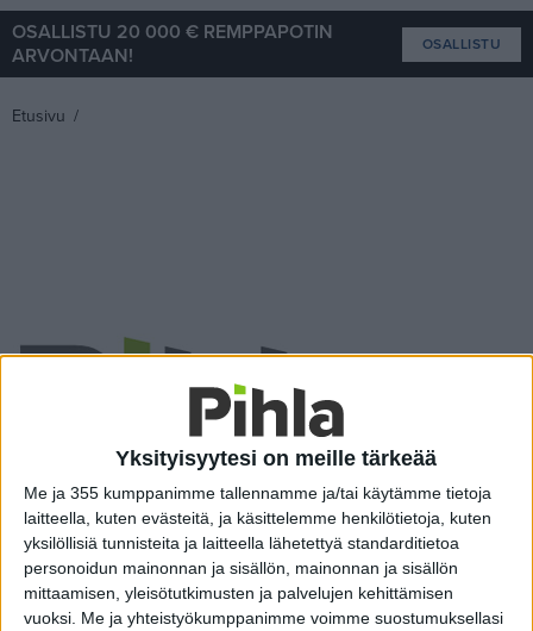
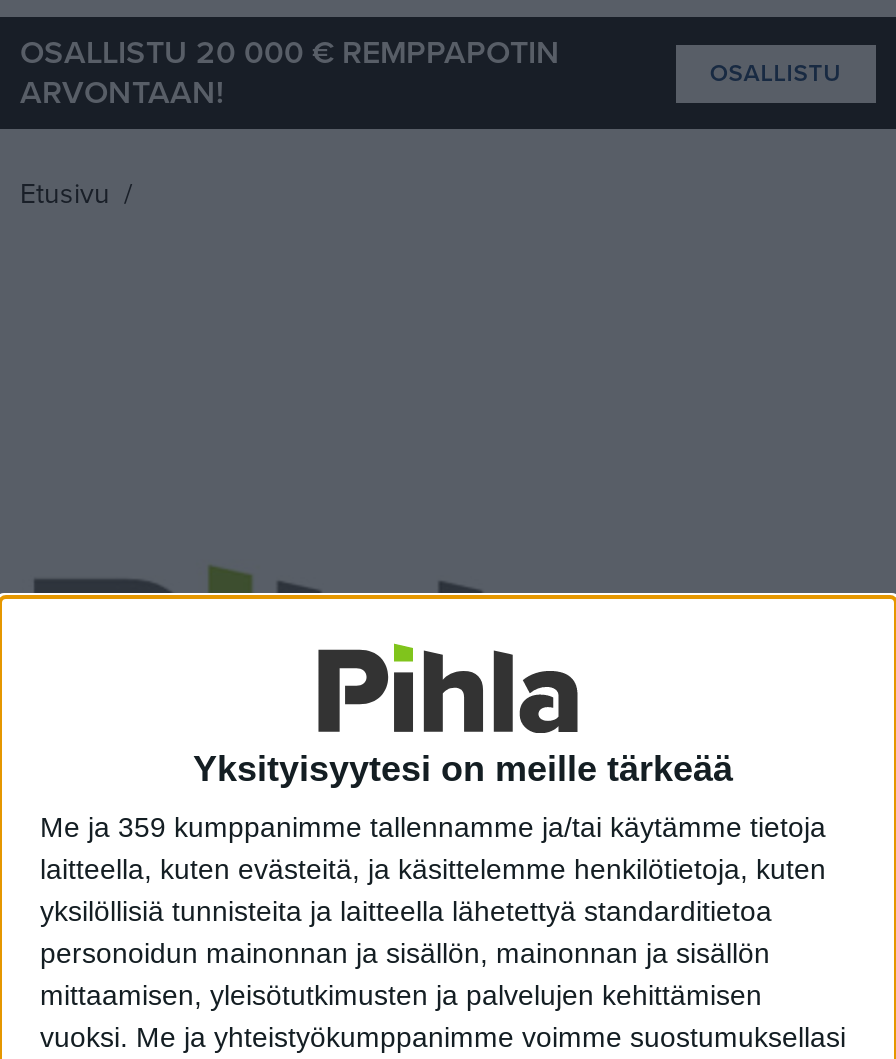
[24,483,491,502] Me ja 355 kumppanimme tallennamme ja/tai käytämme tietoja -> [40,811,826,843] Me ja 359 kumppanimme tallennamme ja/tai käytämme tietoja

